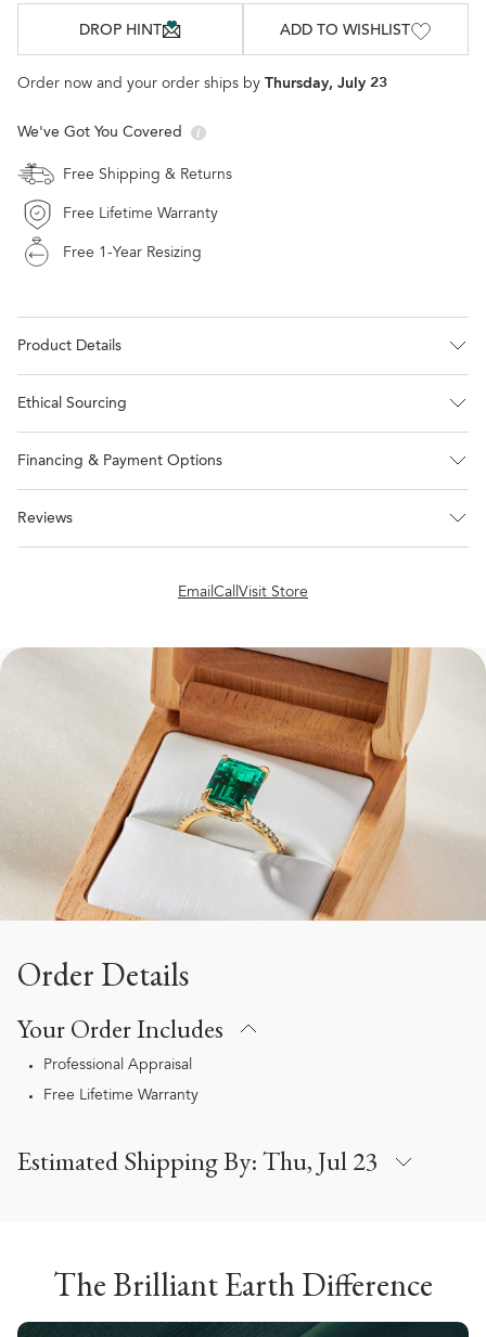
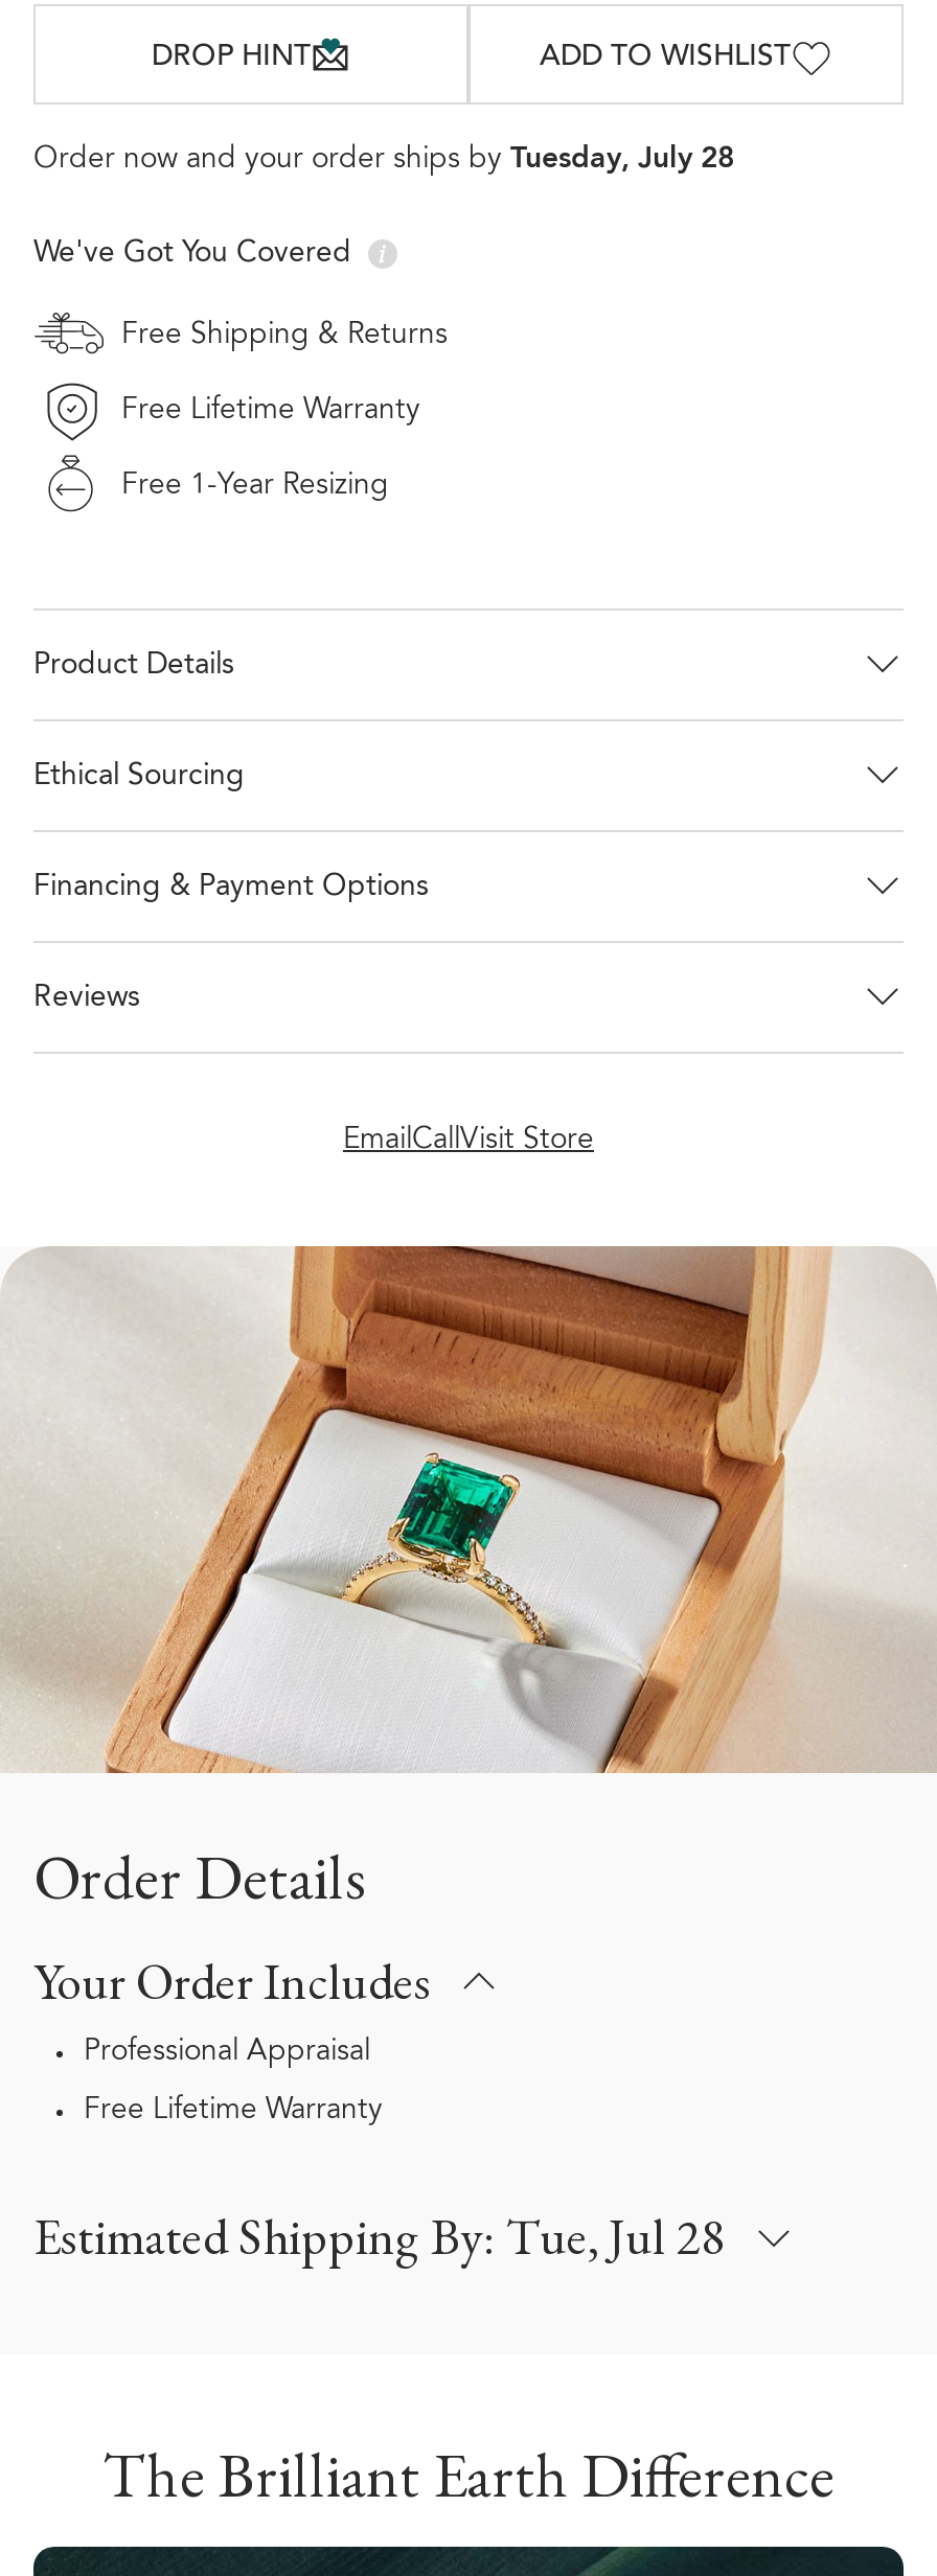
[17,76,387,92] Order now and your order ships by Thursday, July 23 -> [33,144,734,176] Order now and your order ships by Tuesday, July 28
[17,1144,379,1178] Estimated Shipping By: Thu, Jul 23 -> [33,2204,726,2269] Estimated Shipping By: Tue, Jul 28

